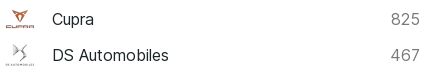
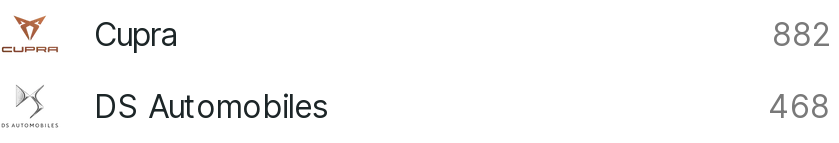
[391,8,420,28] 825 -> [772,14,830,54] 882
[390,44,420,64] 467 -> [768,86,830,126] 468

